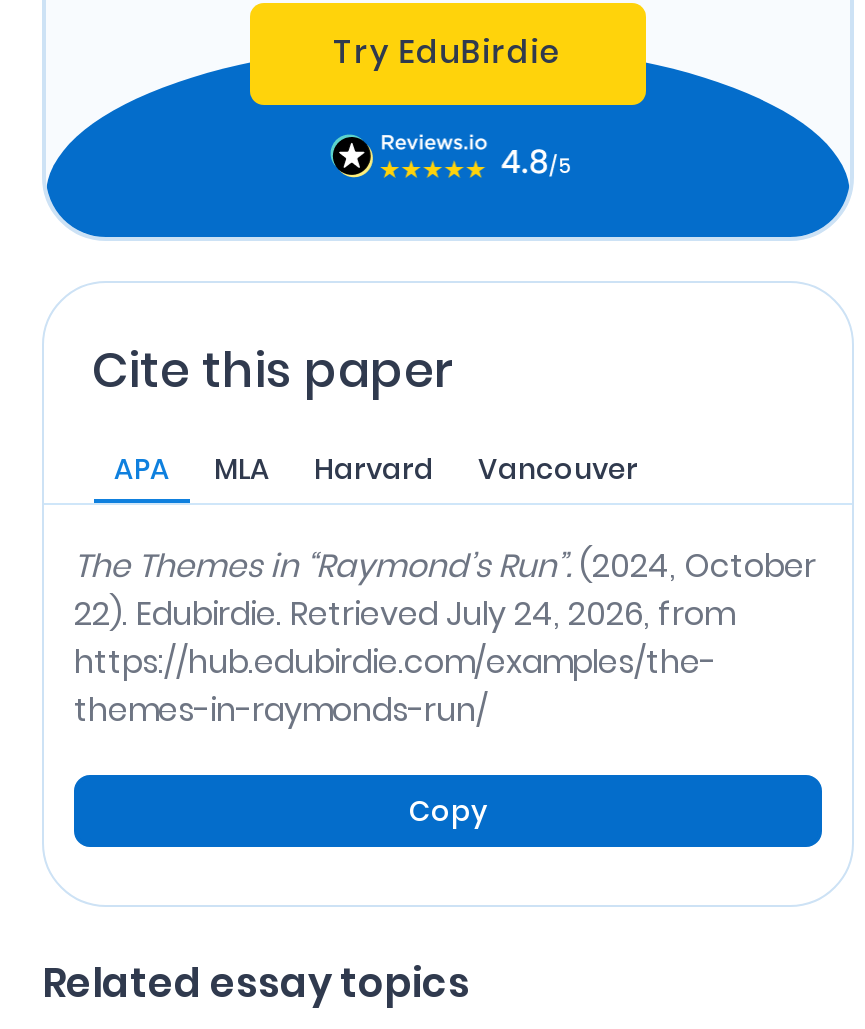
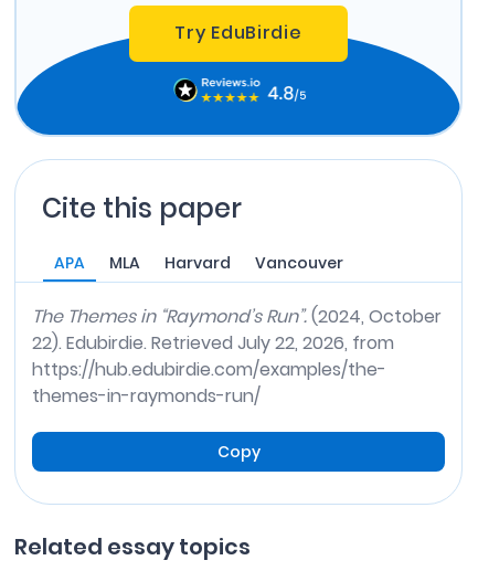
[74,590,734,636] 22). Edubirdie. Retrieved July 24, 2026, from -> [32,330,394,355] 22). Edubirdie. Retrieved July 22, 2026, from

